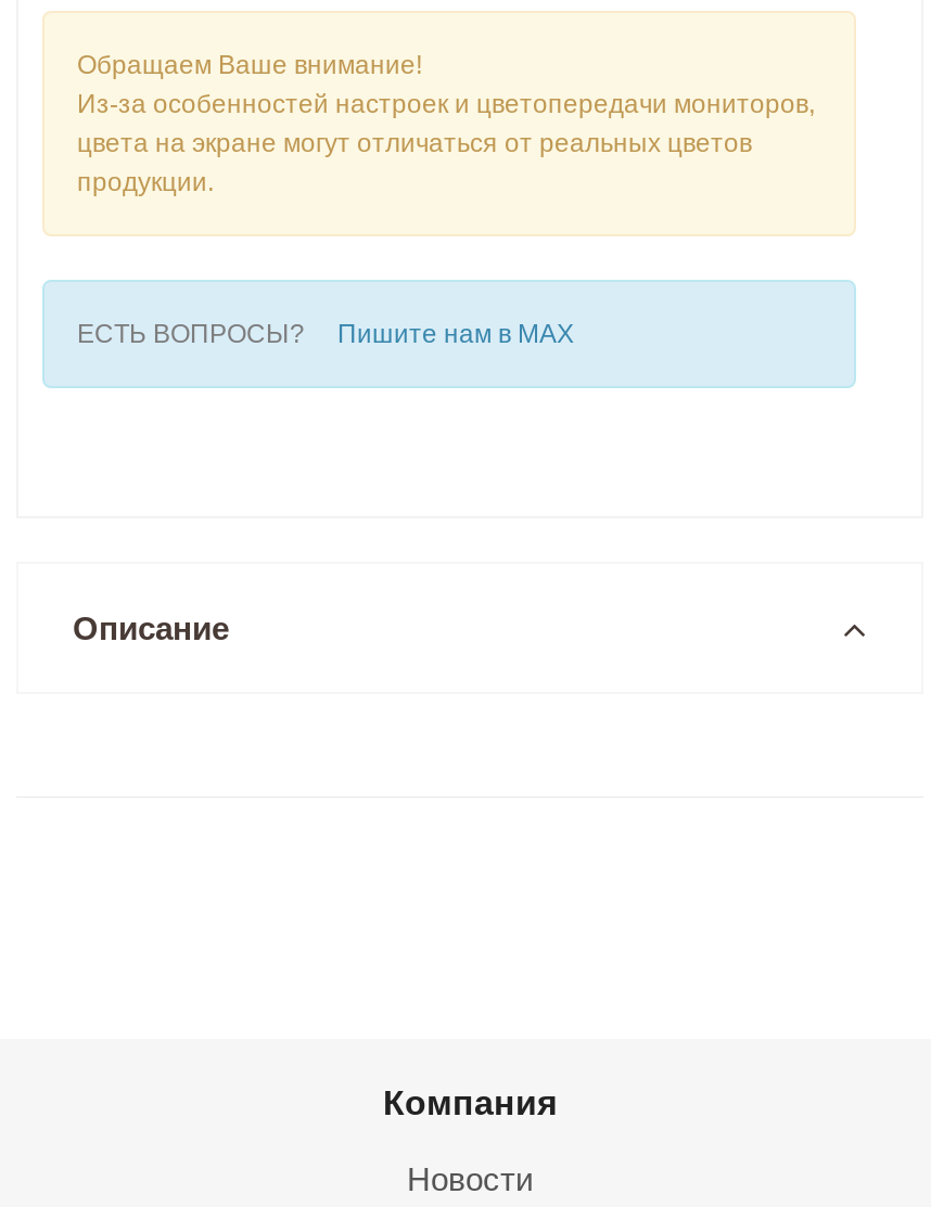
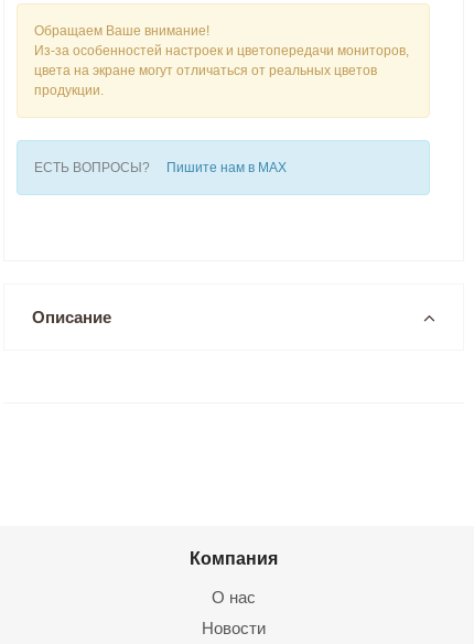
none -> [212,588,256,607] О нас

